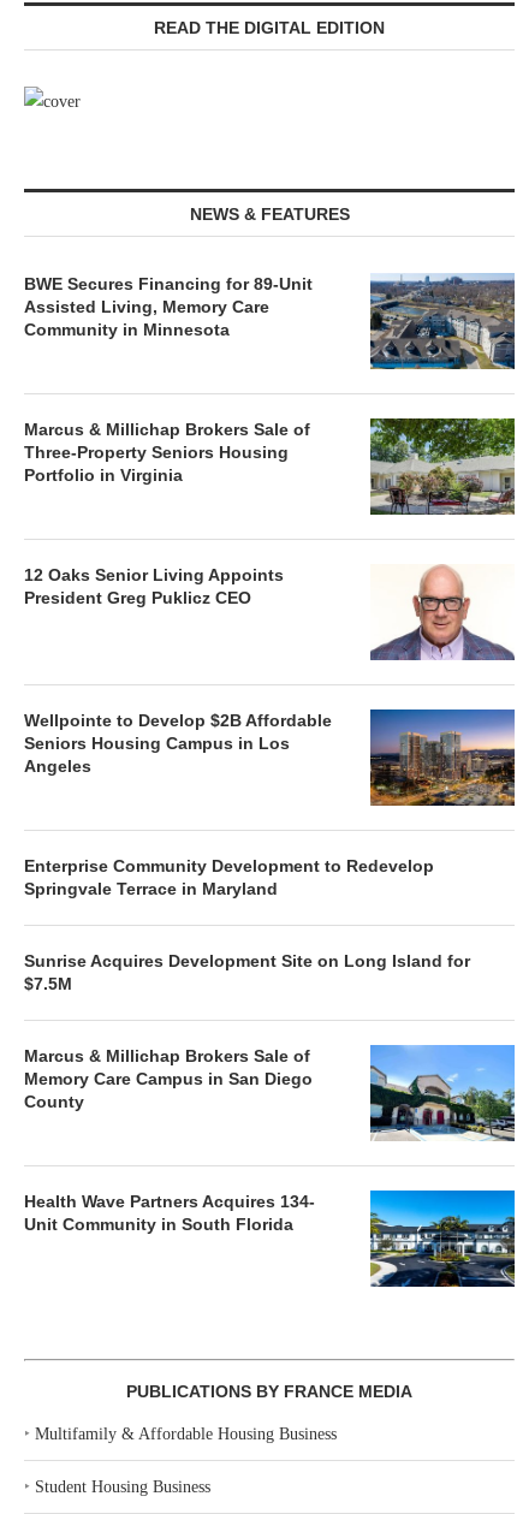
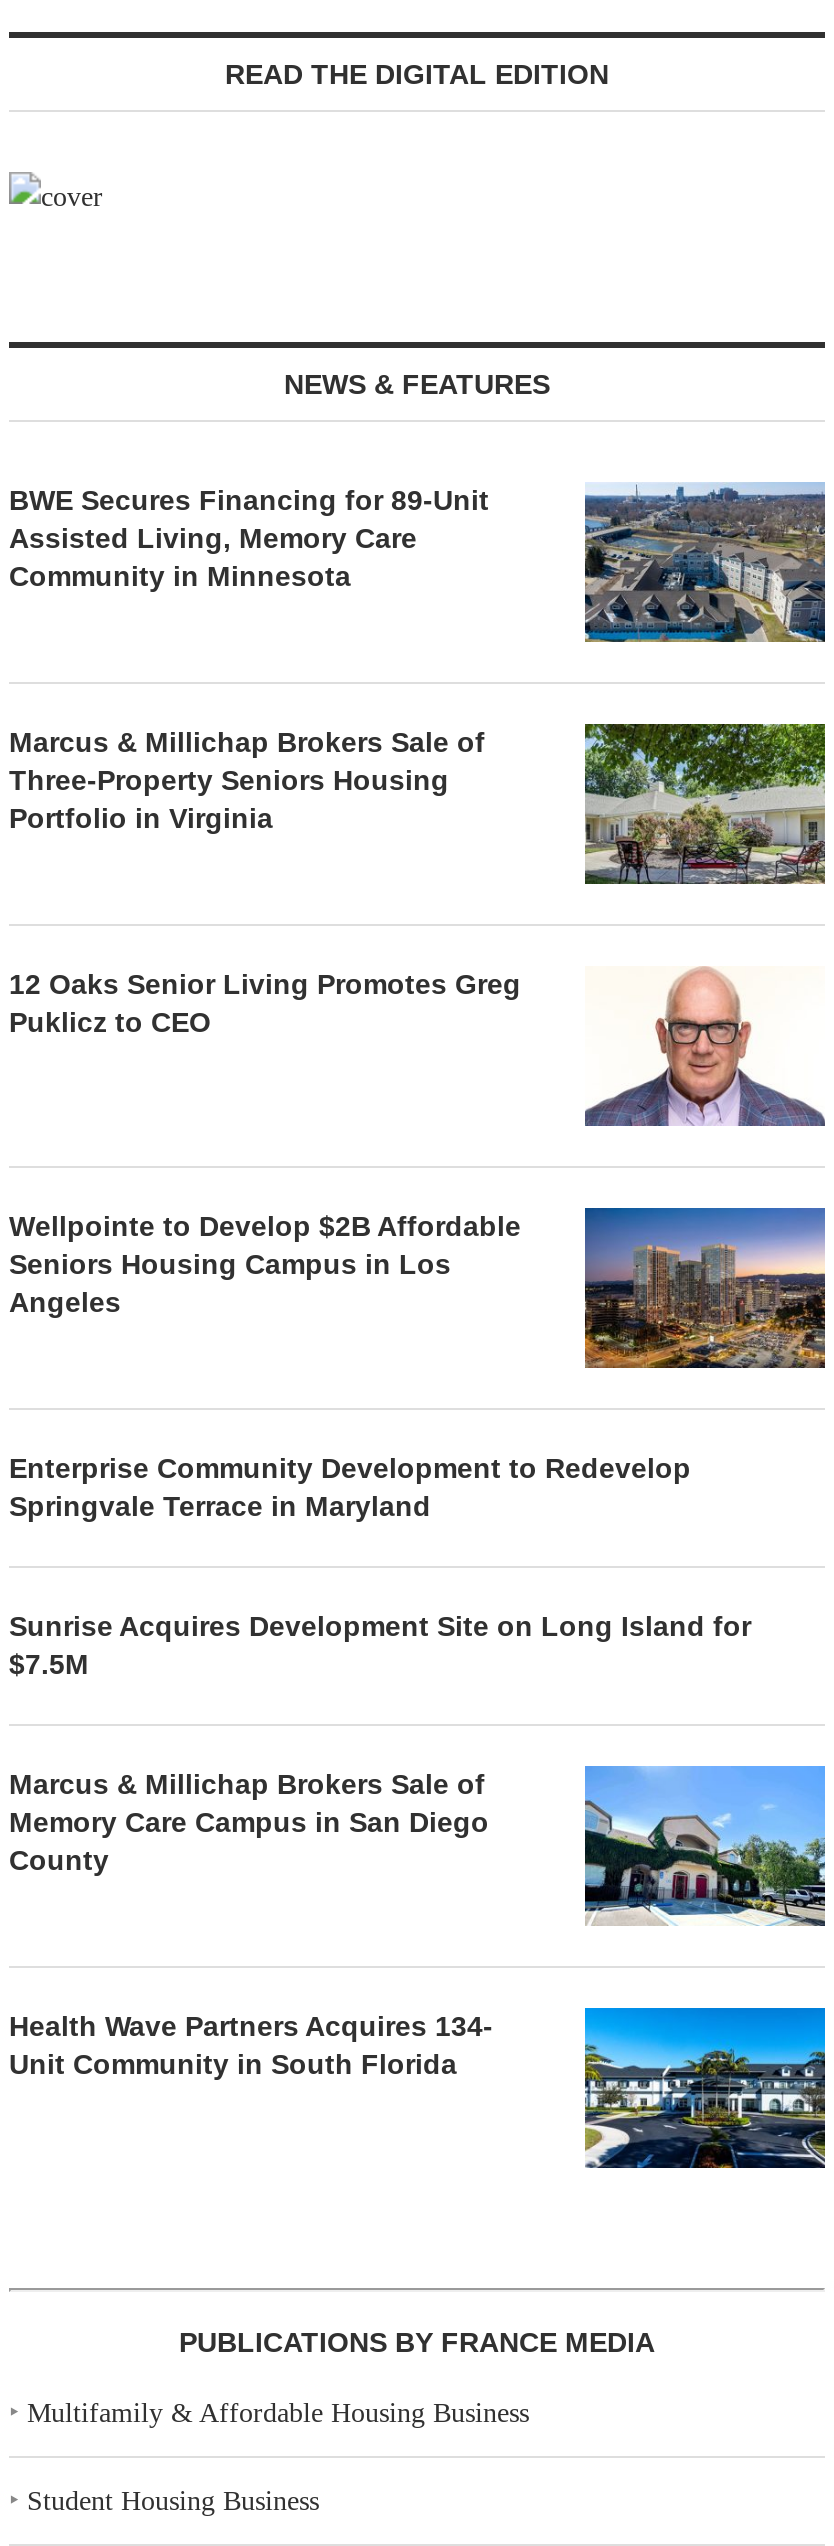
[24,565,284,607] 12 Oaks Senior Living Appoints | President Greg Puklicz CEO -> [9,968,521,1038] 12 Oaks Senior Living Promotes Greg | Puklicz to CEO

